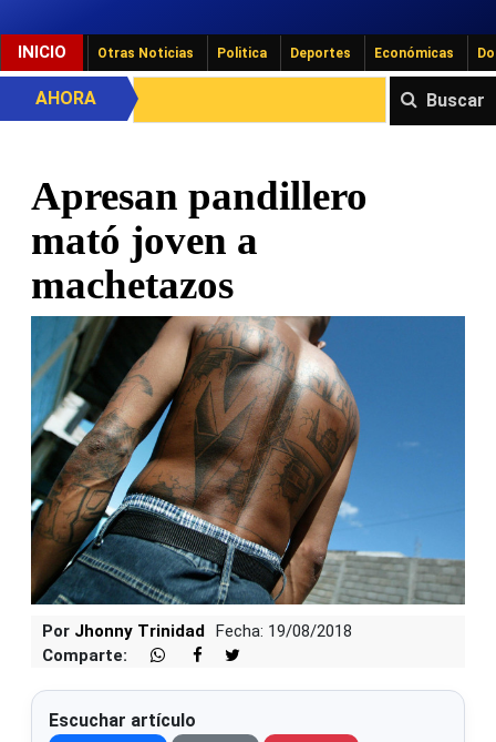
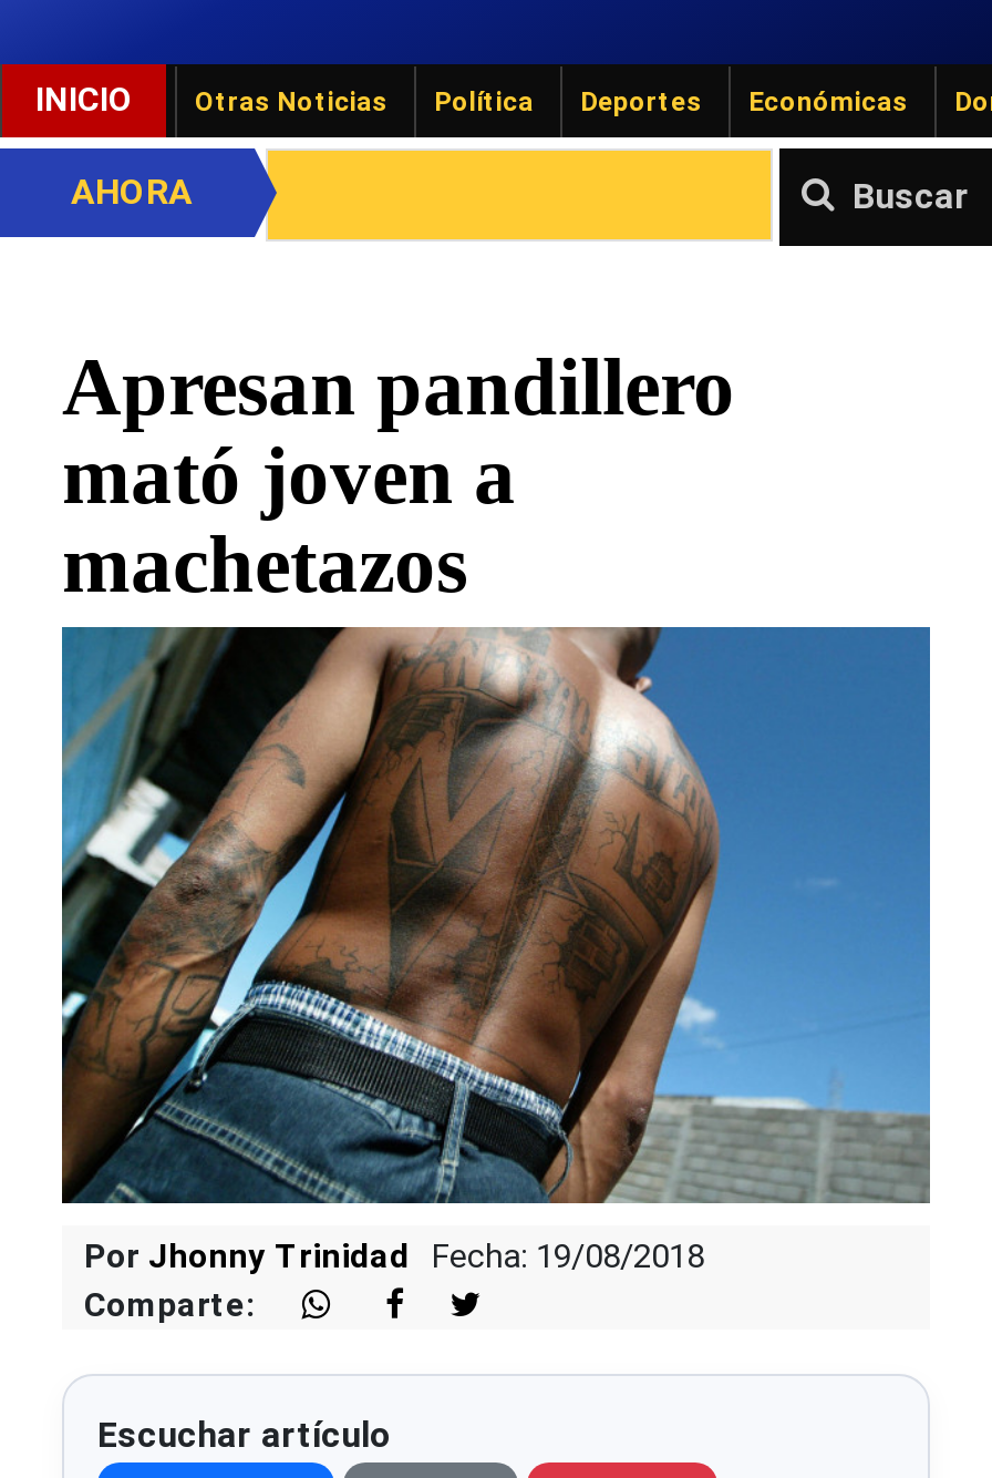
[217,45,267,61] Politica -> [434,86,534,117] Política

